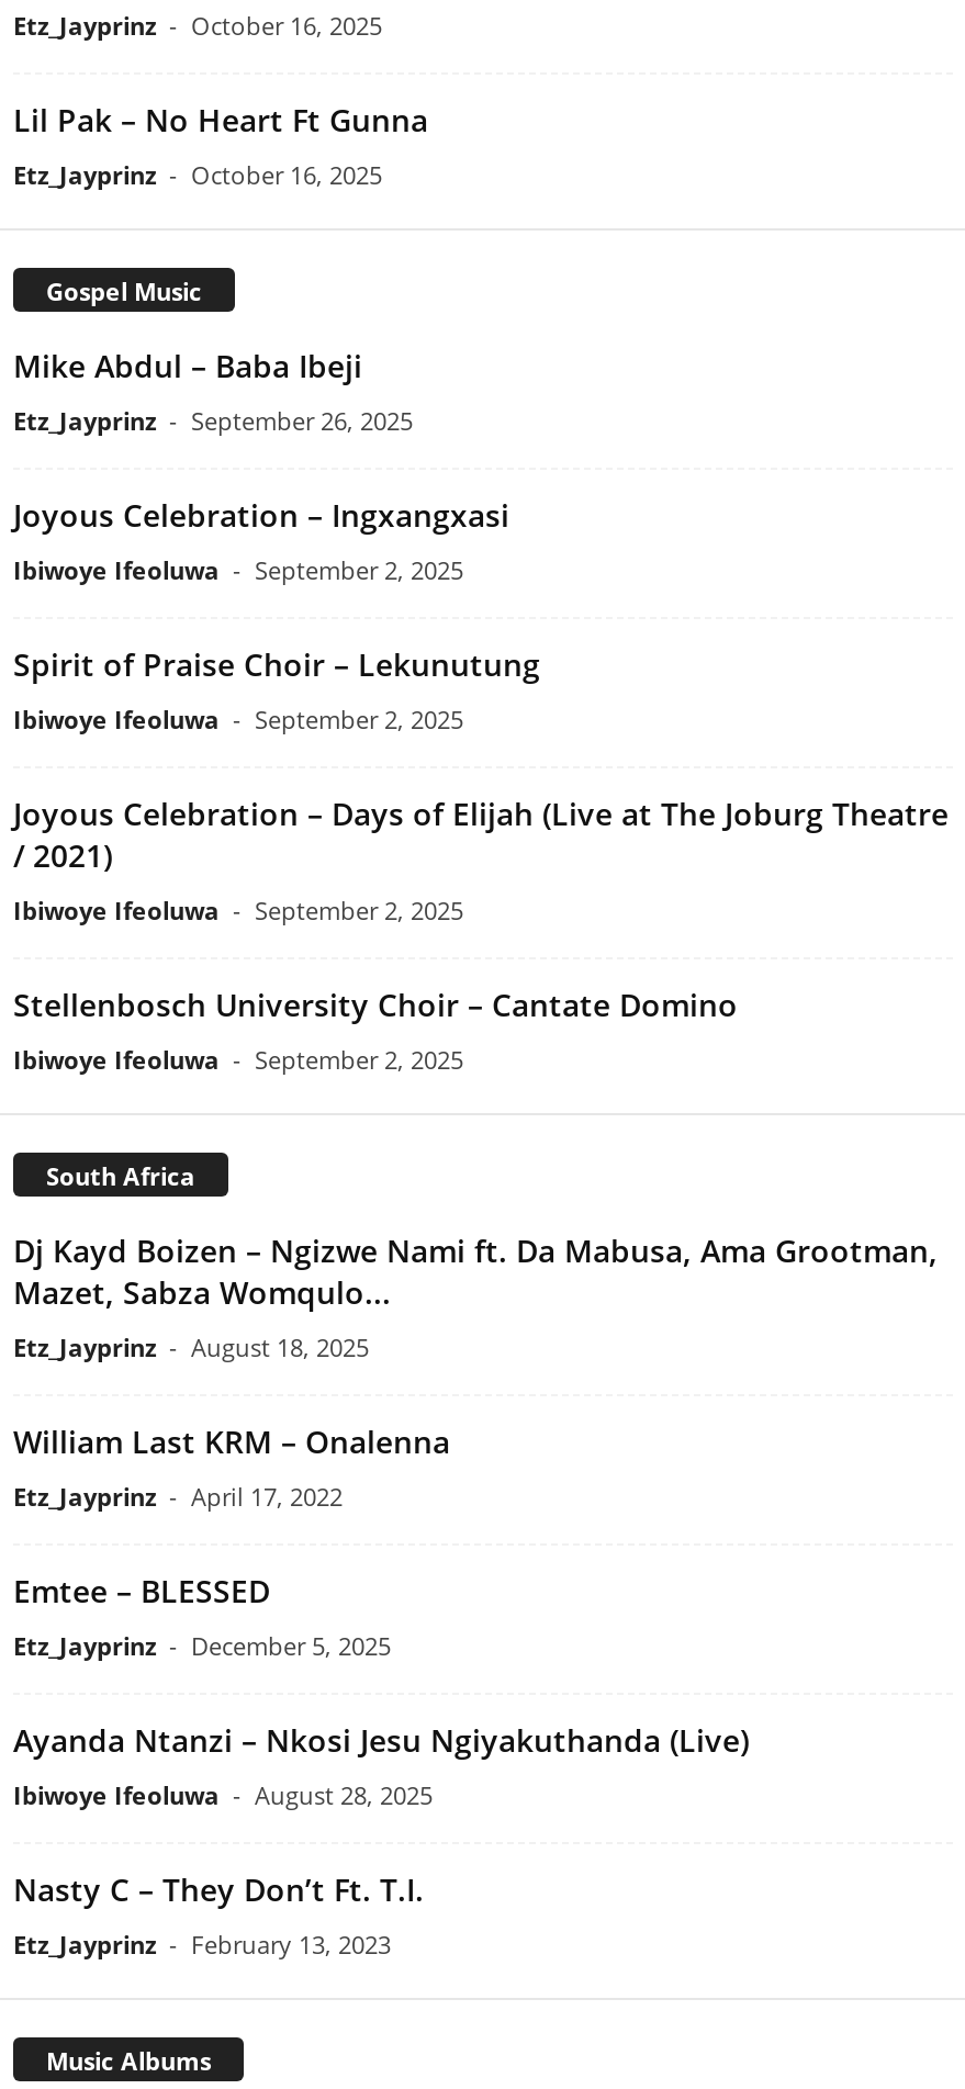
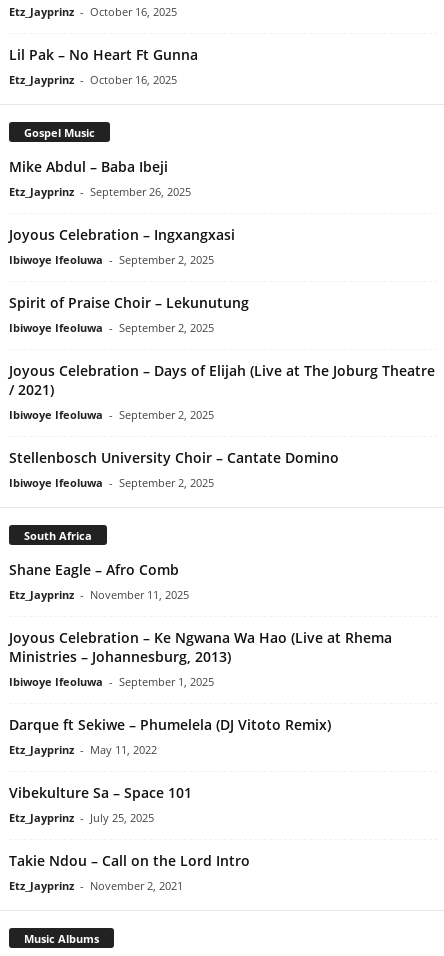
[13,1230,938,1364] Dj Kayd Boizen – Ngizwe Nami ft. Da Mabusa, Ama Grootman, | Mazet, Sabza Womqulo... | Etz_Jayprinz - August 18, 2025 -> [9,560,189,602] Shane Eagle – Afro Comb | Etz_Jayprinz - November 11, 2025
[13,1421,450,1513] William Last KRM – Onalenna | Etz_Jayprinz - April 17, 2022 -> [9,628,392,689] Joyous Celebration – Ke Ngwana Wa Hao (Live at Rhema | Ministries – Johannesburg, 2013) | Ibiwoye Ifeoluwa - September 1, 2025
[13,1570,391,1662] Emtee – BLESSED | Etz_Jayprinz - December 5, 2025 -> [9,715,331,757] Darque ft Sekiwe – Phumelela (DJ Vitoto Remix) | Etz_Jayprinz - May 11, 2022
[13,1720,749,1812] Ayanda Ntanzi – Nkosi Jesu Ngiyakuthanda (Live) | Ibiwoye Ifeoluwa - August 28, 2025 -> [9,783,192,825] Vibekulture Sa – Space 101 | Etz_Jayprinz - July 25, 2025
[13,1869,424,1961] Nasty C – They Don’t Ft. T.I. | Etz_Jayprinz - February 13, 2023 -> [9,851,250,893] Takie Ndou – Call on the Lord Intro | Etz_Jayprinz - November 2, 2021

